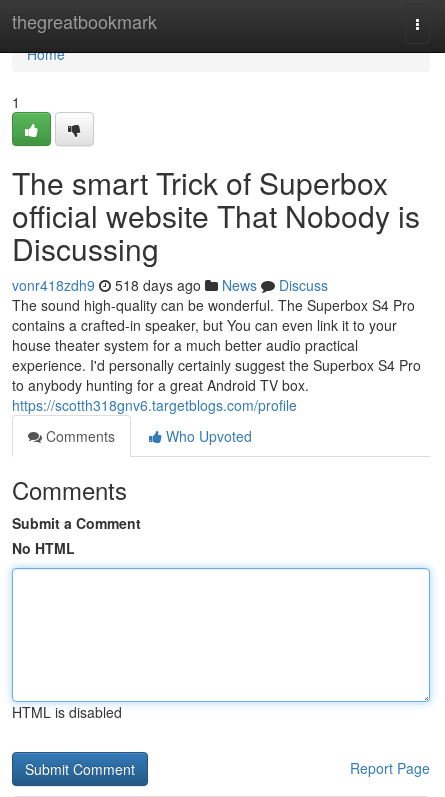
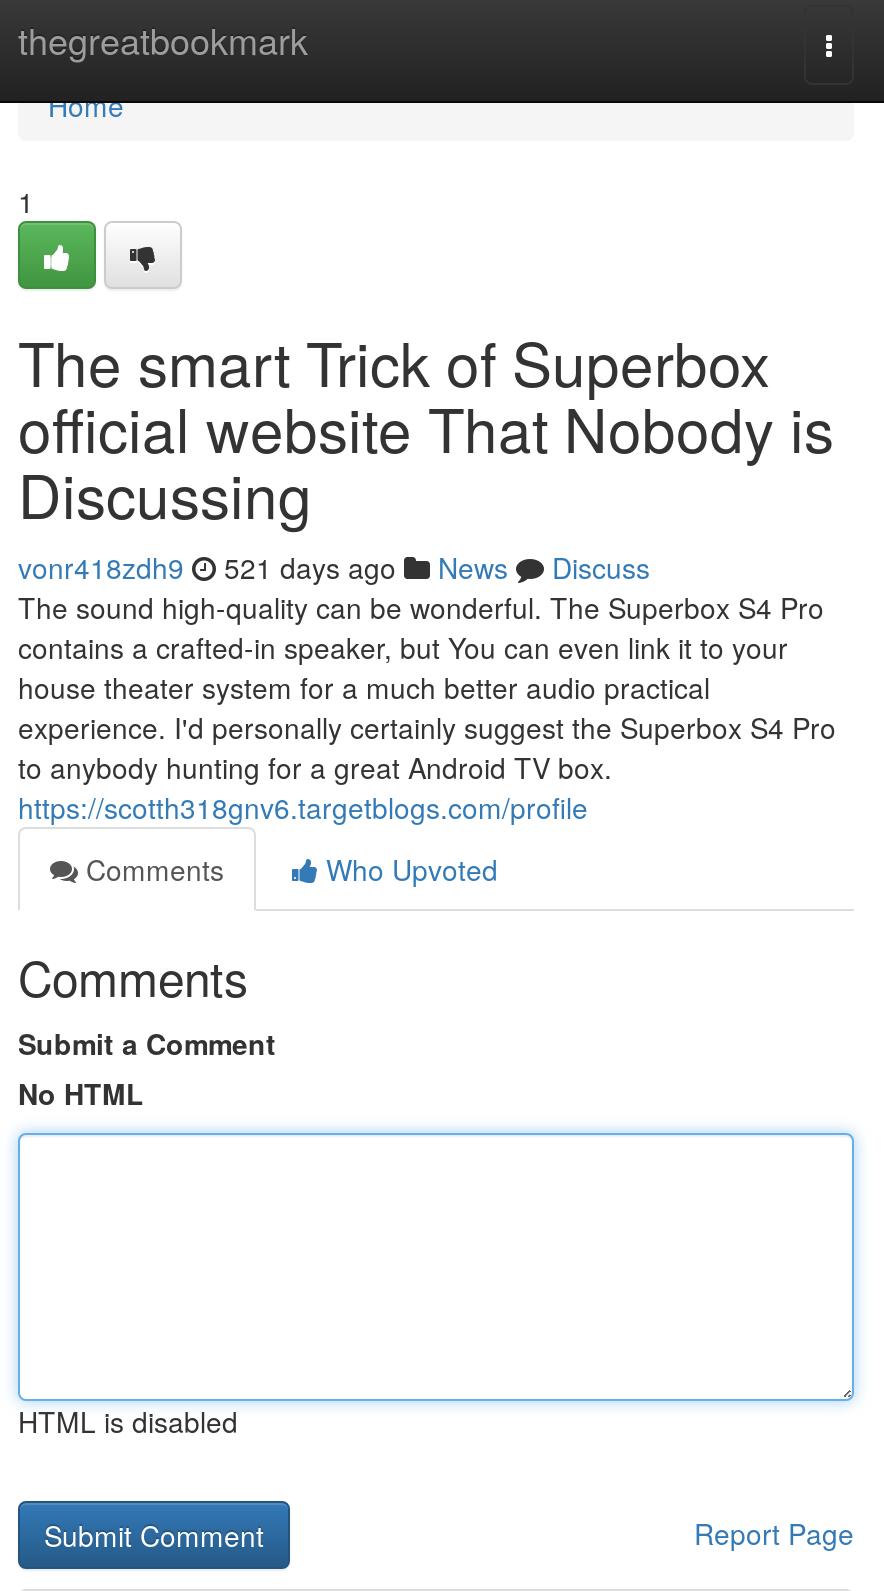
[12,275,328,295] vonr418zdh9 518 days ago News Discuss -> [18,547,650,587] vonr418zdh9 521 days ago News Discuss

